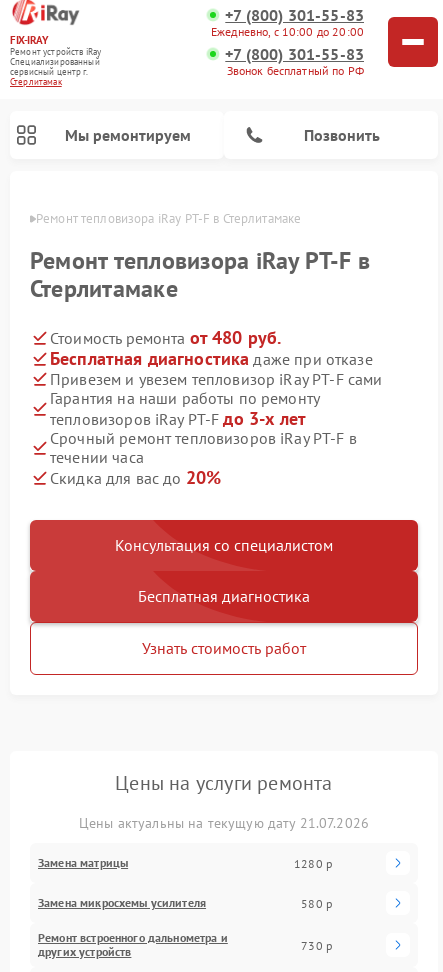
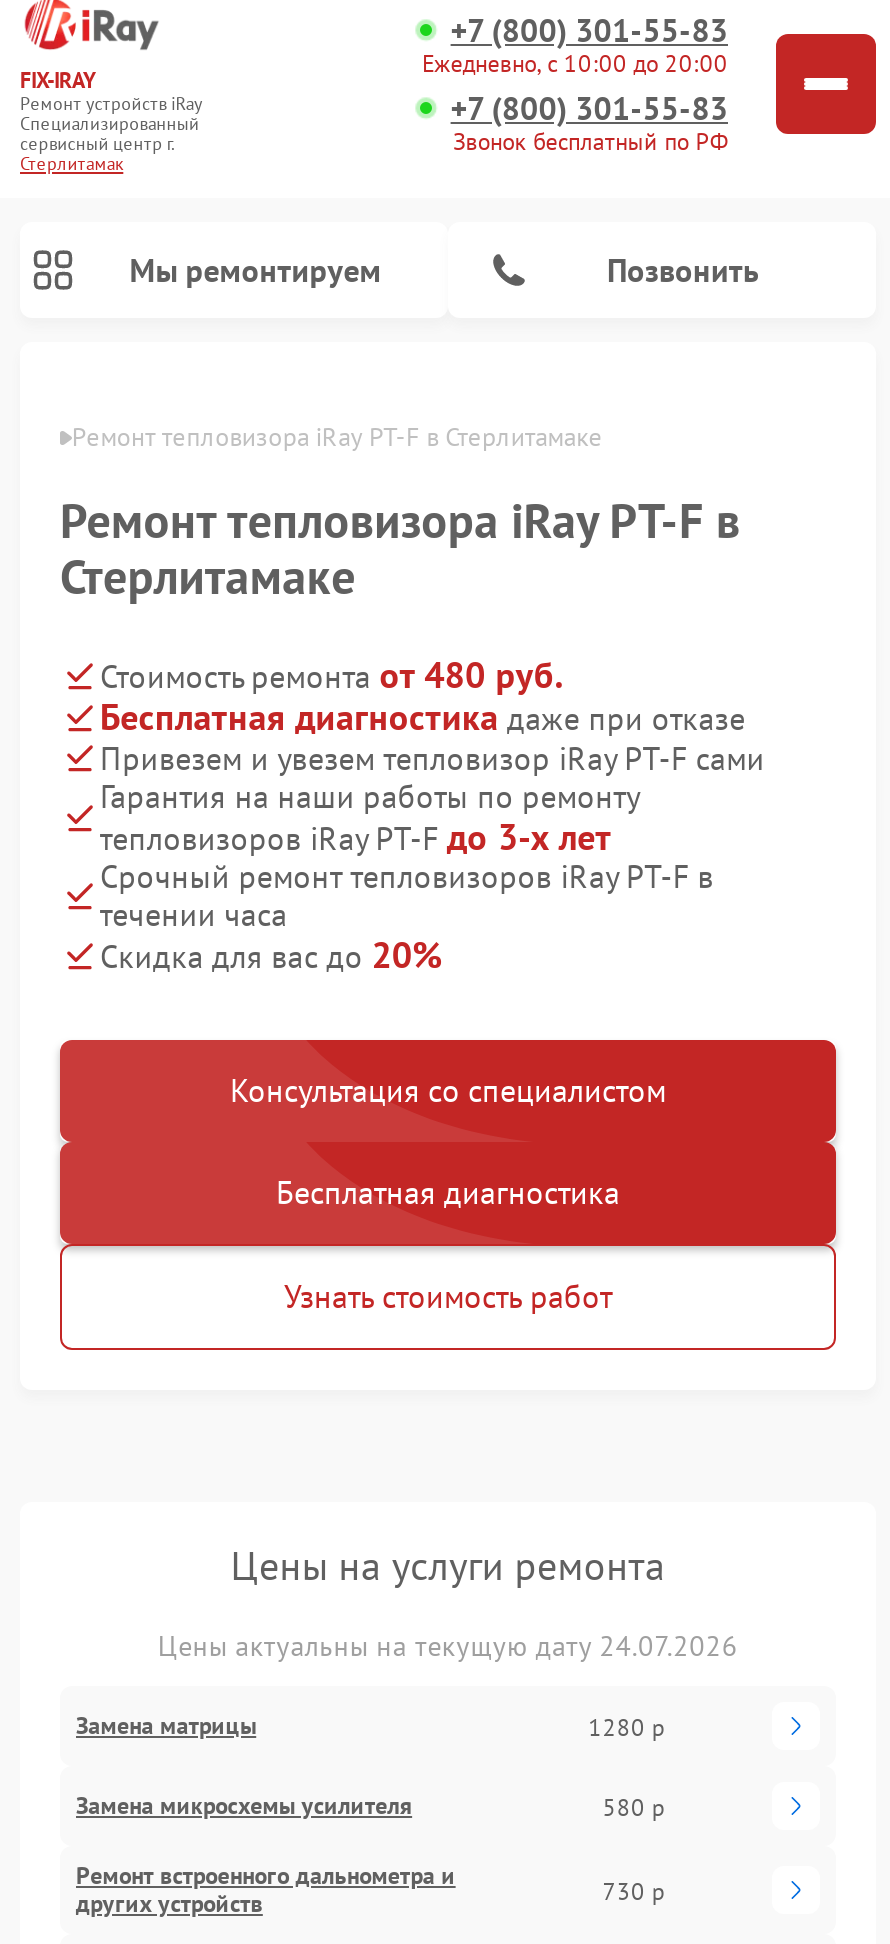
[79,814,369,832] Цены актуальны на текущую дату 21.07.2026 -> [158,1628,738,1664] Цены актуальны на текущую дату 24.07.2026

